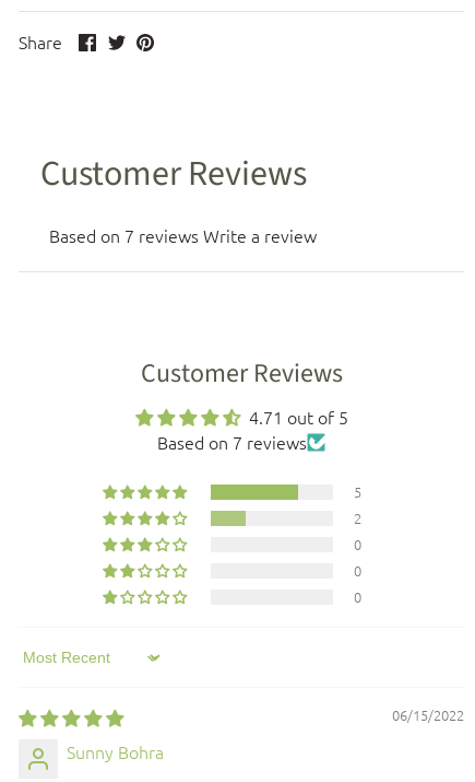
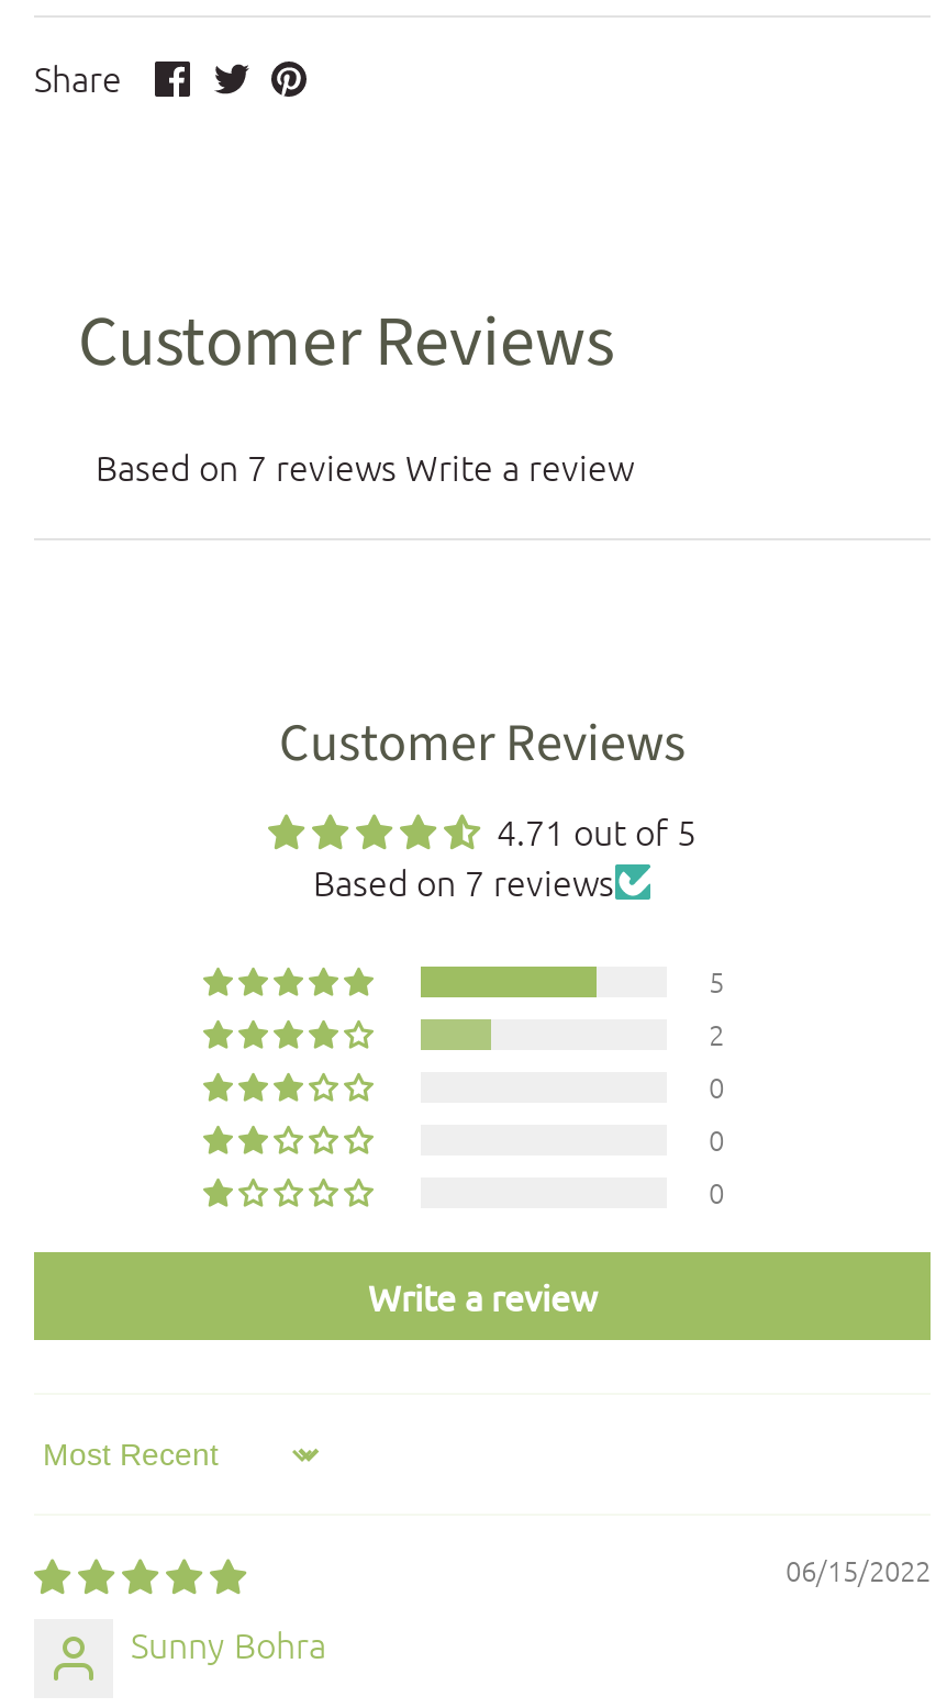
none -> [368,1275,597,1319] Write a review

